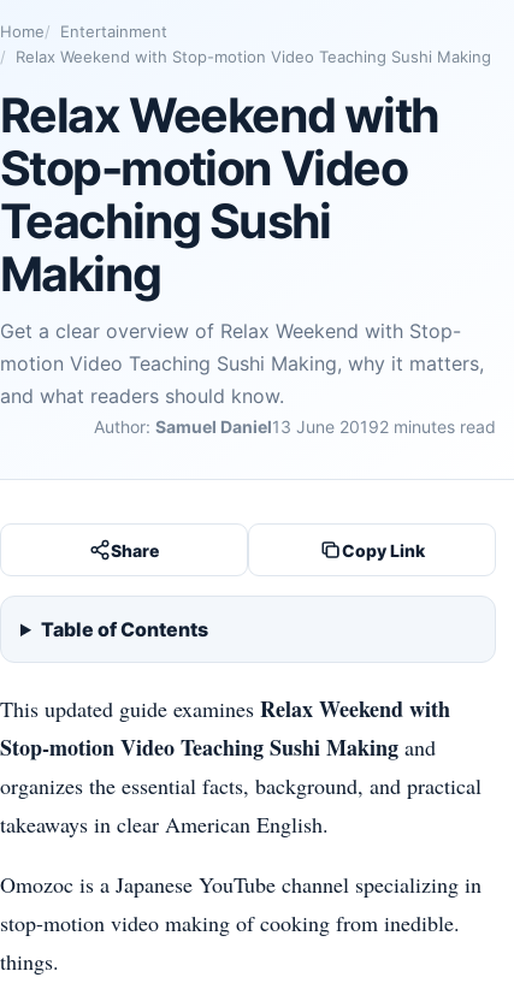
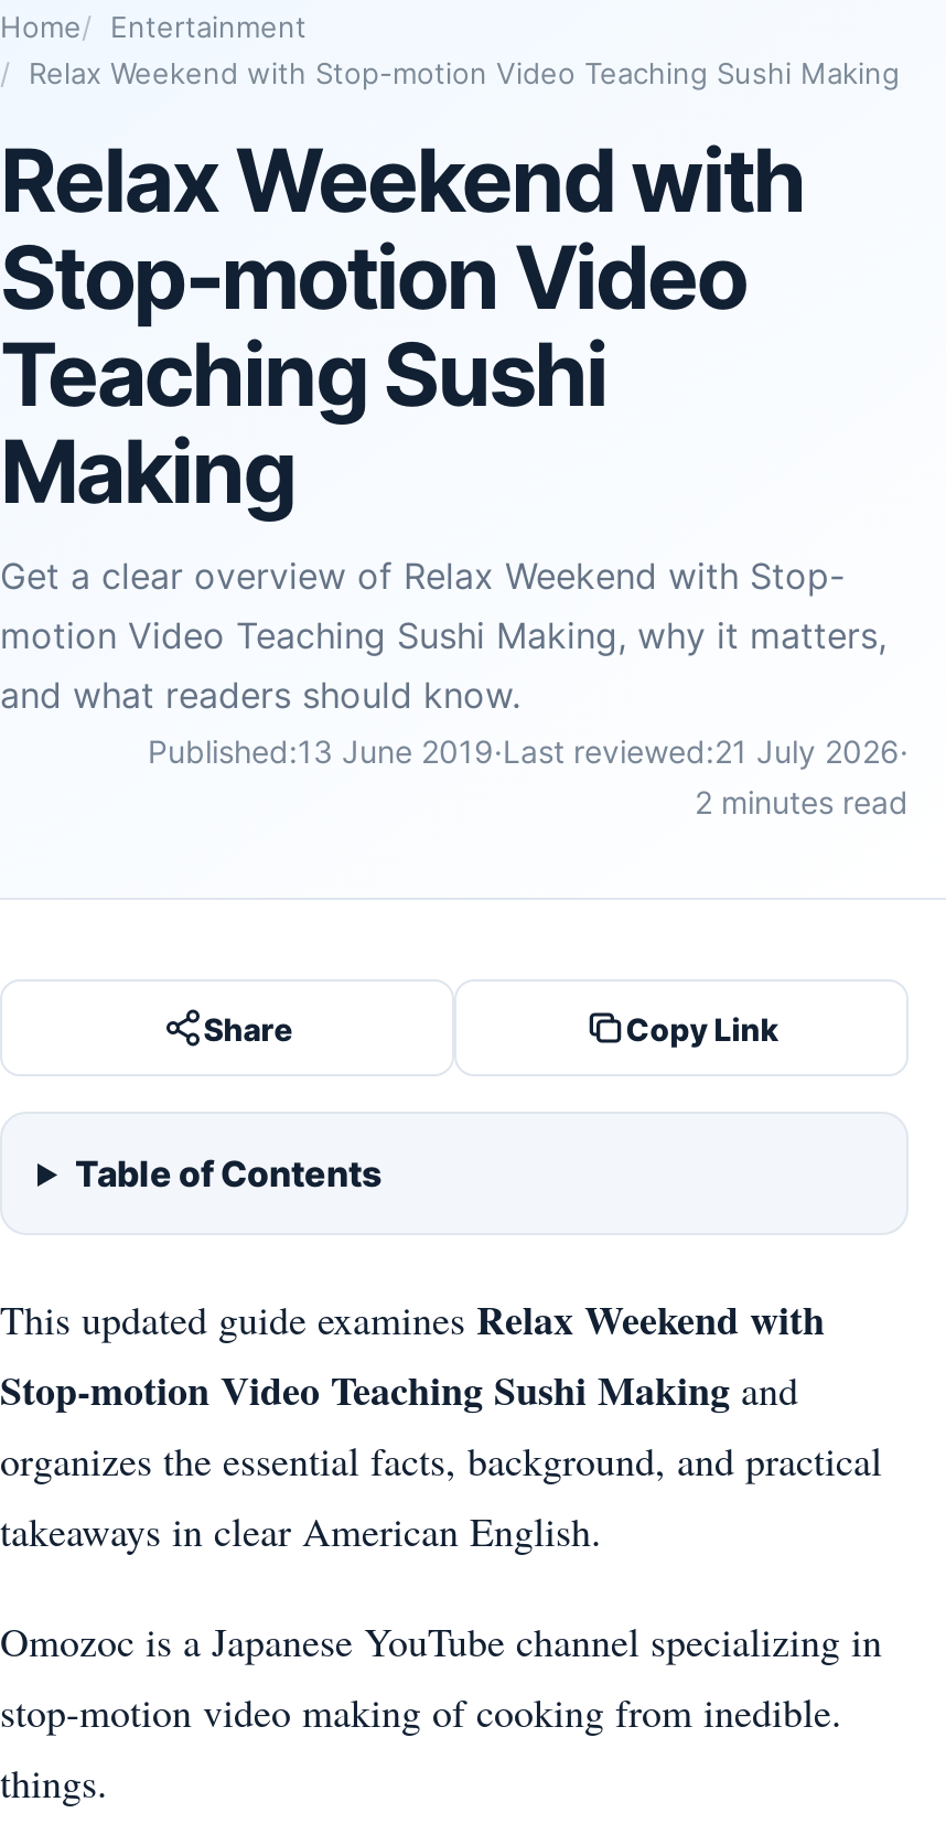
[94,416,496,437] Author: Samuel Daniel13 June 20192 minutes read -> [148,732,909,821] Published:13 June 2019·Last reviewed:21 July 2026· | 2 minutes read

